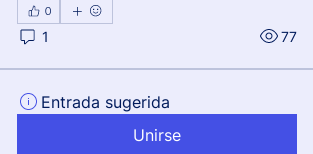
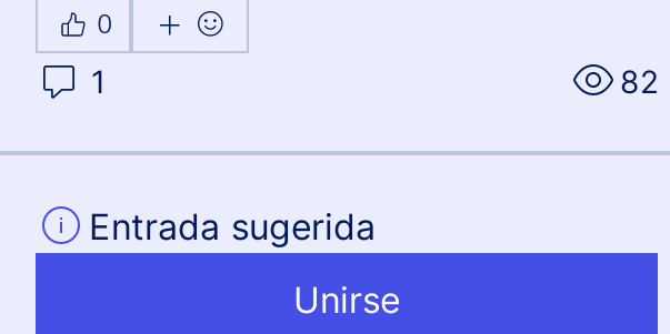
[281,27,297,44] 77 -> [620,61,658,99] 82

